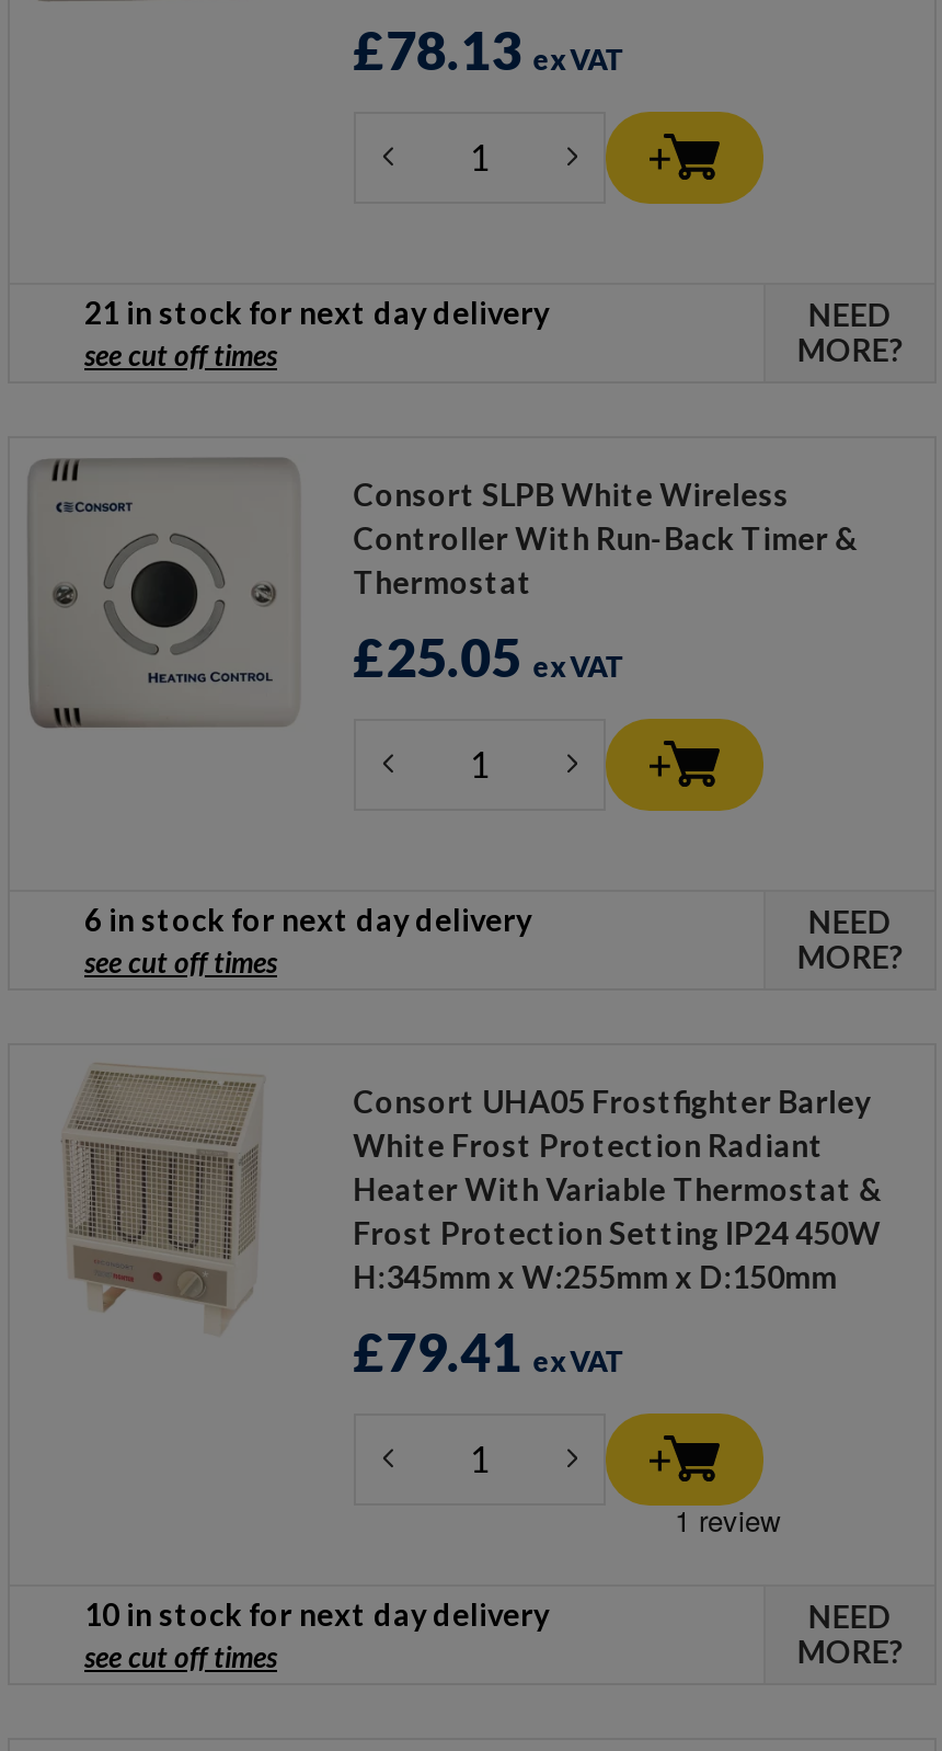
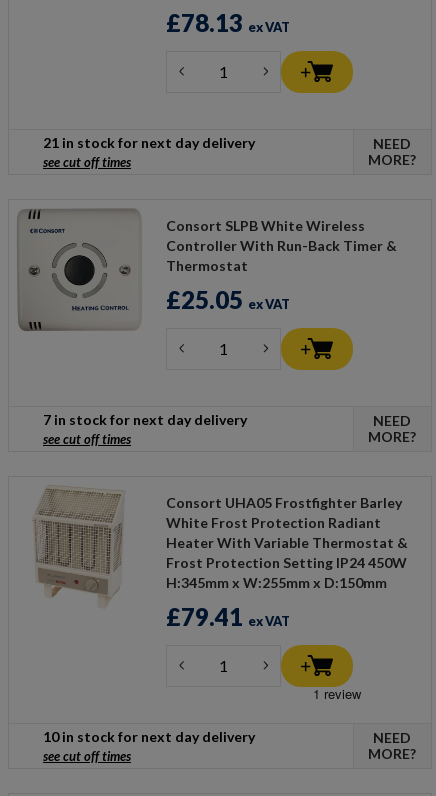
[84,900,531,938] 6 in stock for next day delivery -> [43,411,247,428] 7 in stock for next day delivery

